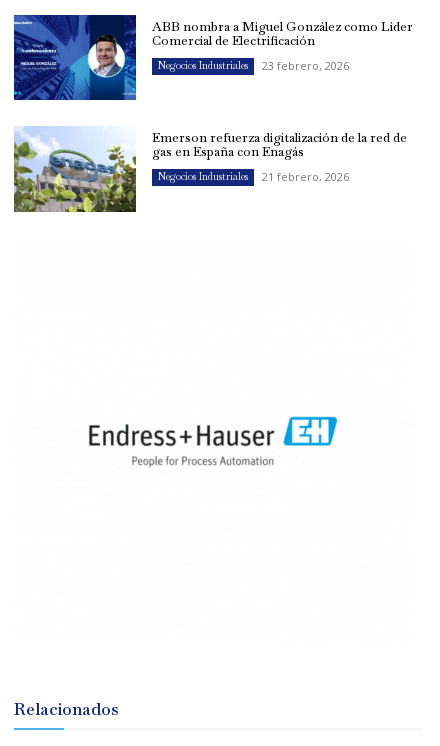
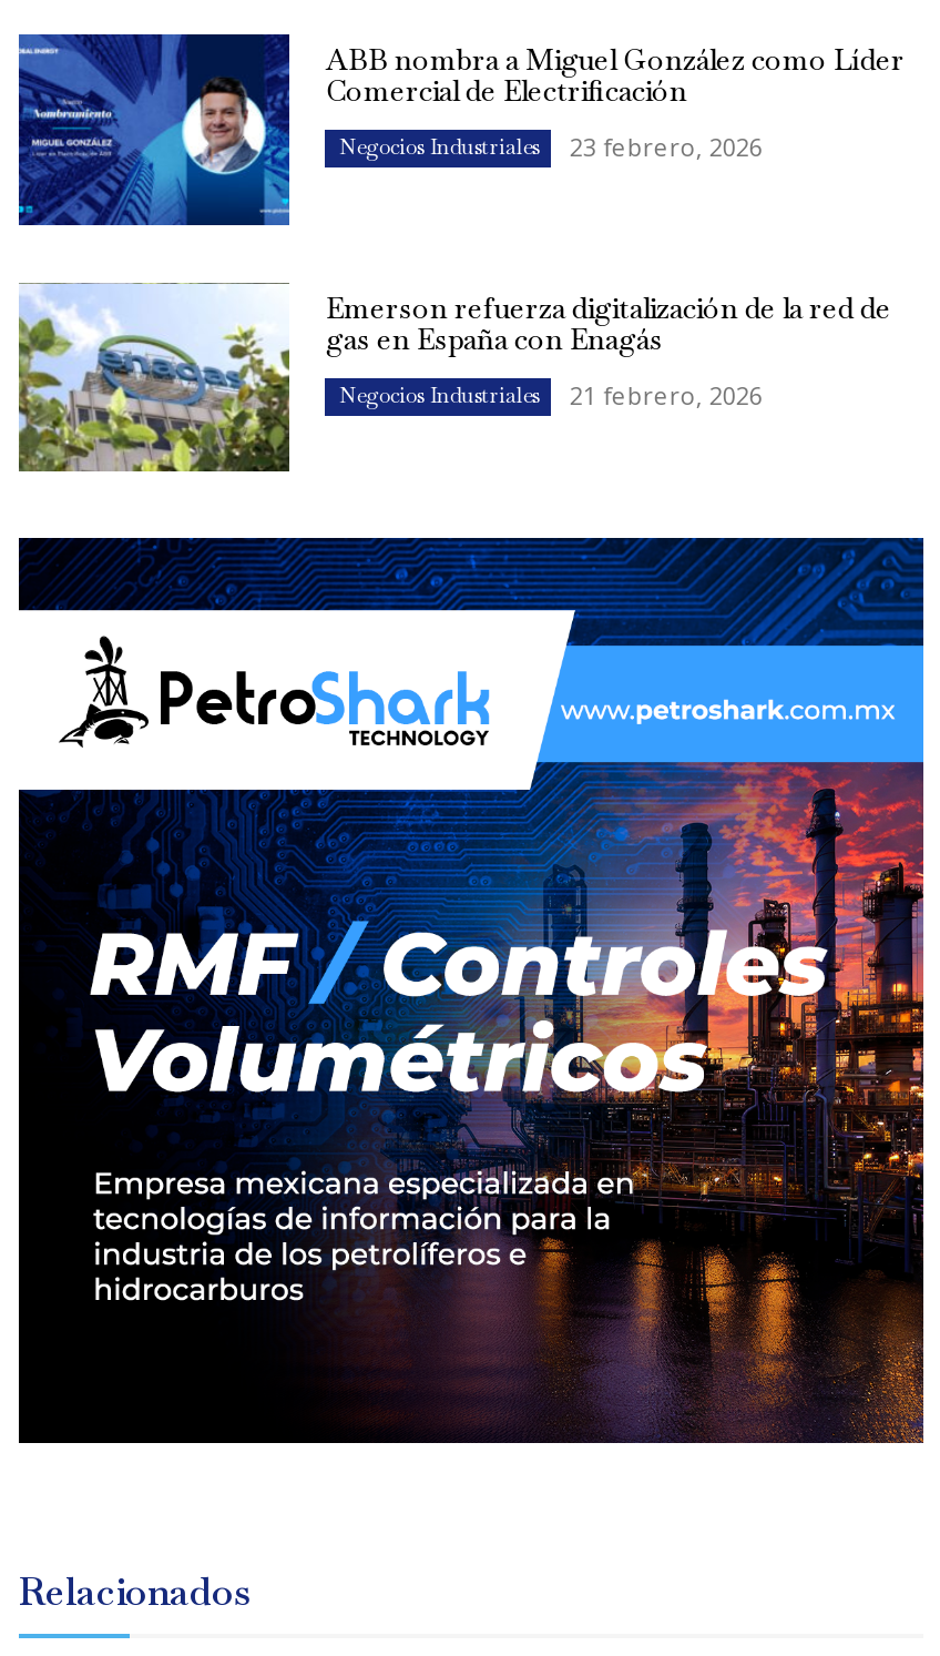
none -> [17,536,926,1445] [image]

